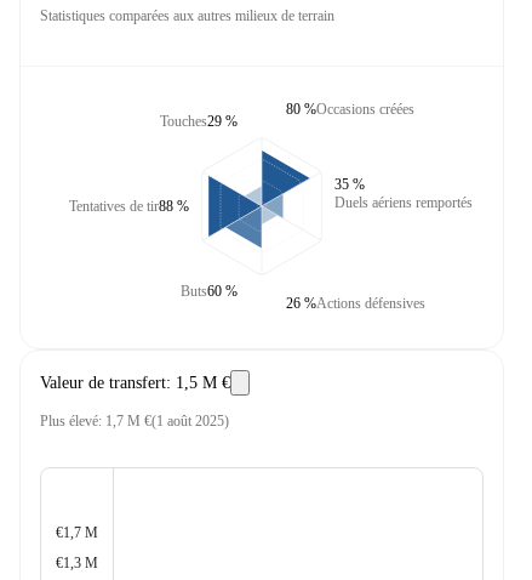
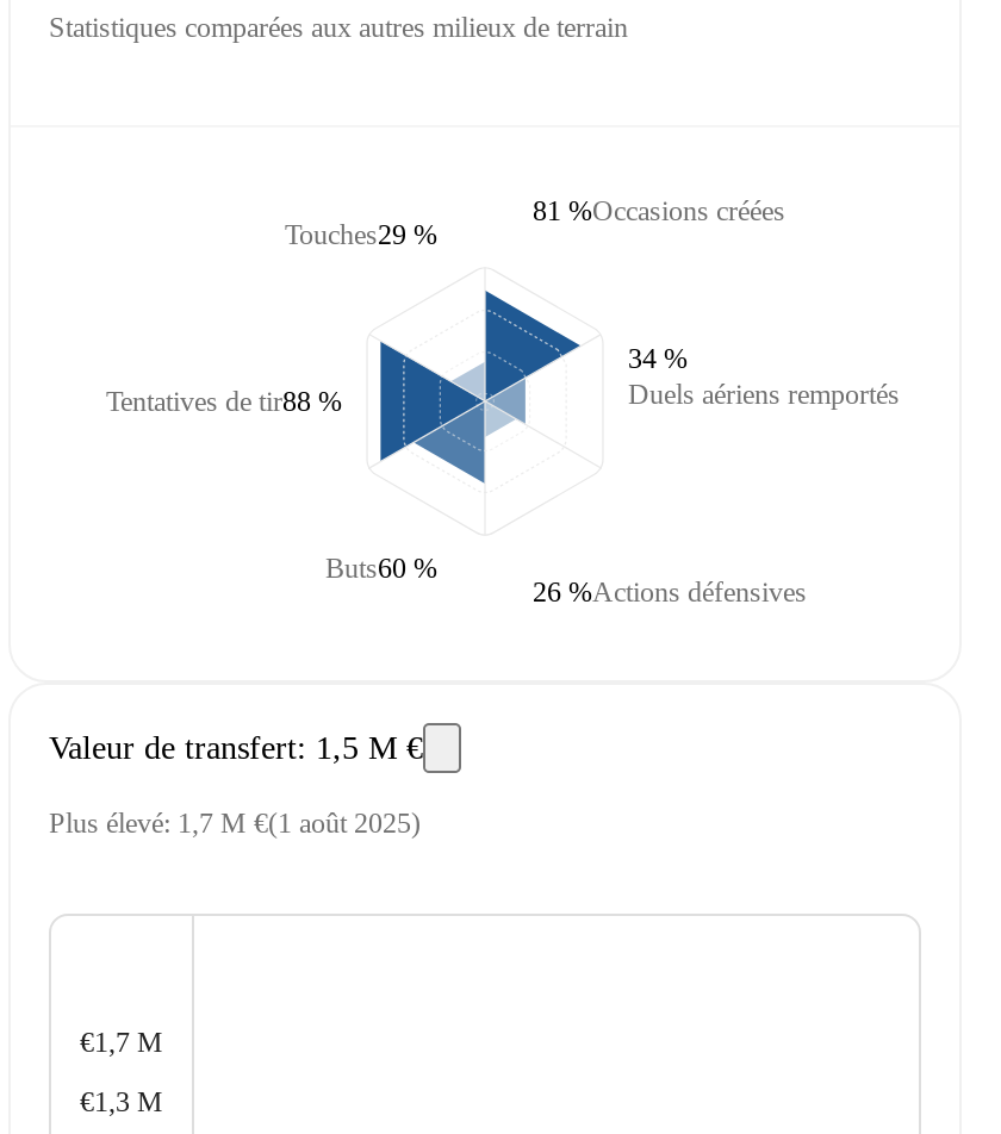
[286,100,414,117] 80 % Occasions créées -> [533,193,785,226] 81 % Occasions créées
[334,176,365,193] 35 % -> [628,342,688,375] 34 %

